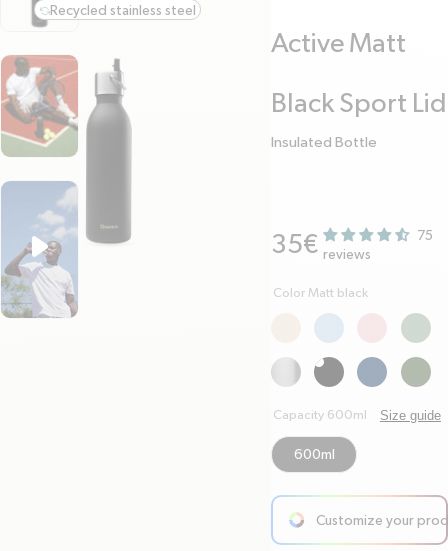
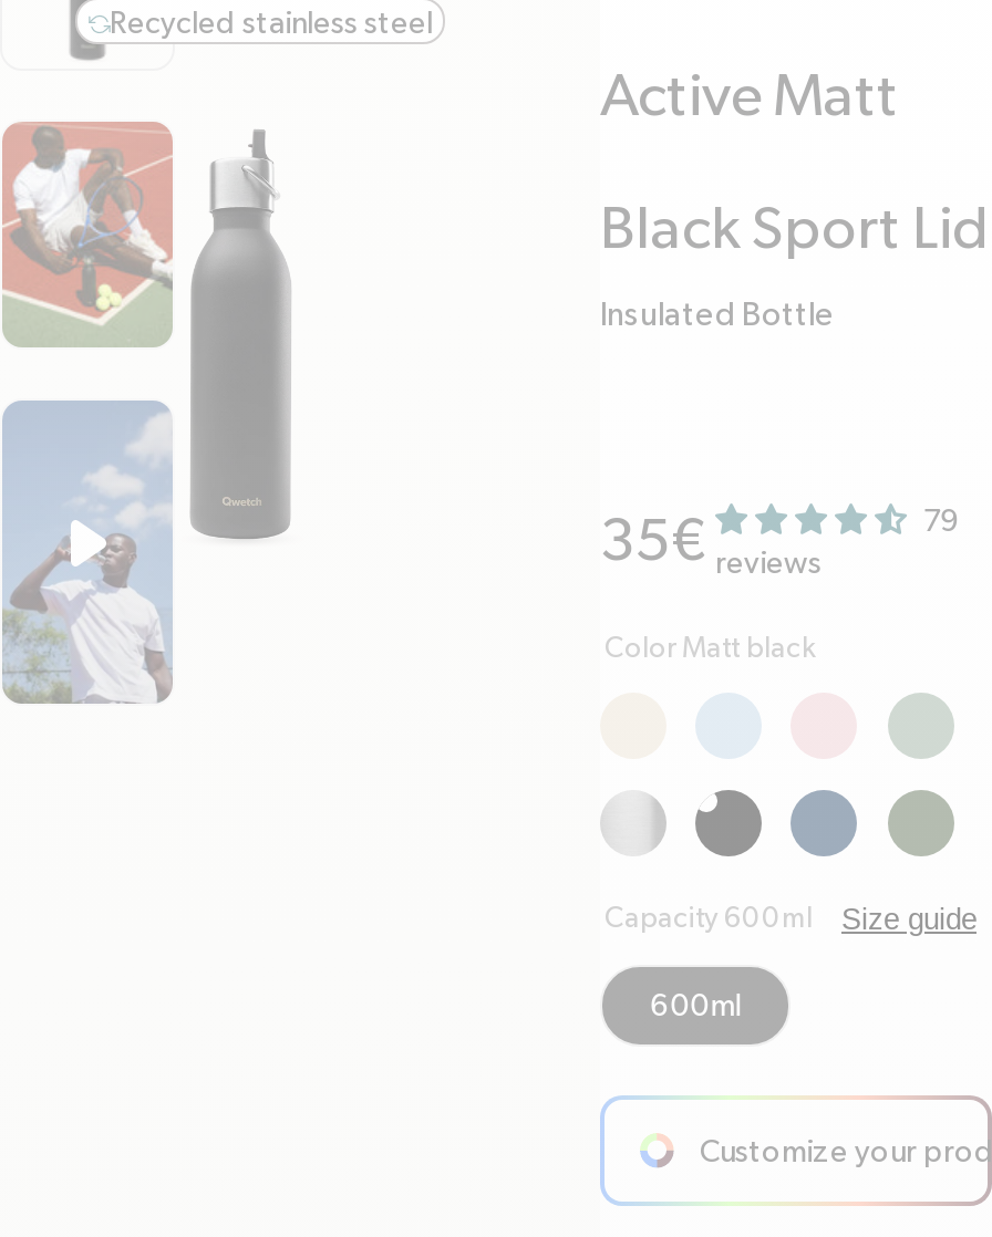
[417,229,433,243] 75 -> [923,508,961,539] 79

